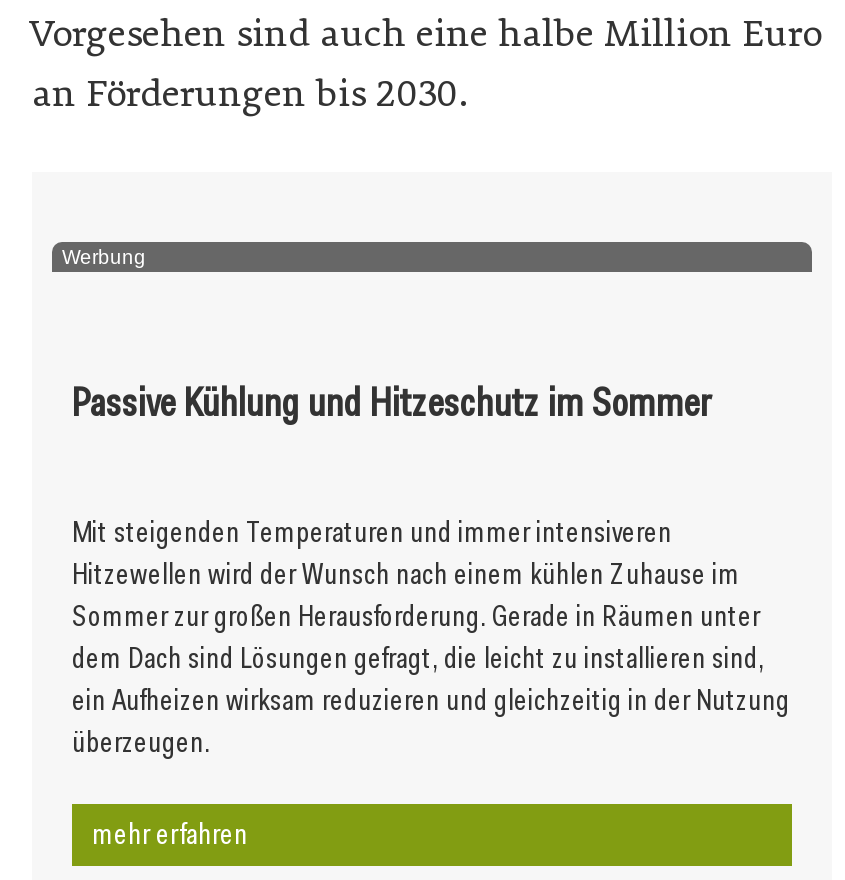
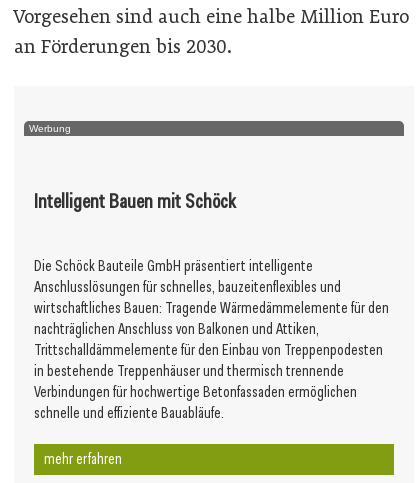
[72,376,710,428] Passive Kühlung und Hitzeschutz im Sommer -> [34,188,236,214] Intelligent Bauen mit Schöck
[72,512,790,762] Mit steigenden Temperaturen und immer intensiveren | Hitzewellen wird der Wunsch nach einem kühlen Zuhause im | Sommer zur großen Herausforderung. Gerade in Räumen unter | dem Dach sind Lösungen gefragt, die leicht zu installieren sind, | ein Aufheizen wirksam reduzieren und gleichzeitig in der Nutzung | überzeugen. -> [34,256,389,423] Die Schöck Bauteile GmbH präsentiert intelligente | Anschlusslösungen für schnelles, bauzeitenflexibles und | wirtschaftliches Bauen: Tragende Wärmedämmelemente für den | nachträglichen Anschluss von Balkonen und Attiken, | Trittschalldämmelemente für den Einbau von Treppenpodesten | in bestehende Treppenhäuser und thermisch trennende | Verbindungen für hochwertige Betonfassaden ermöglichen | schnelle und effiziente Bauabläufe.

